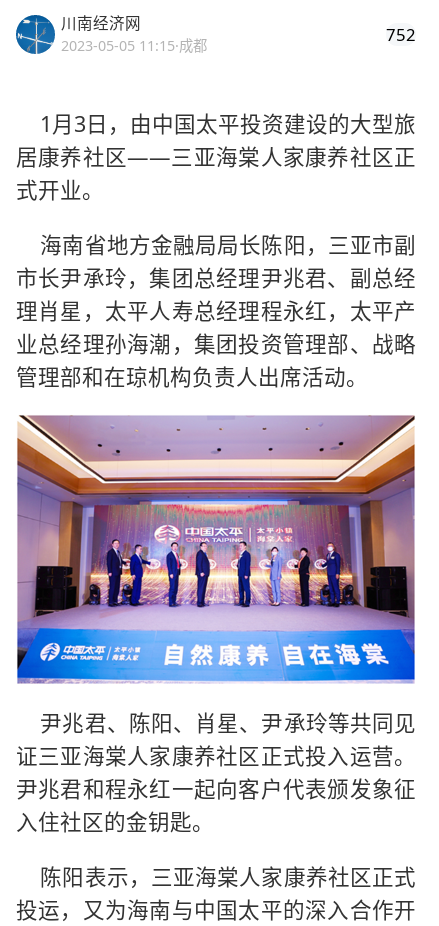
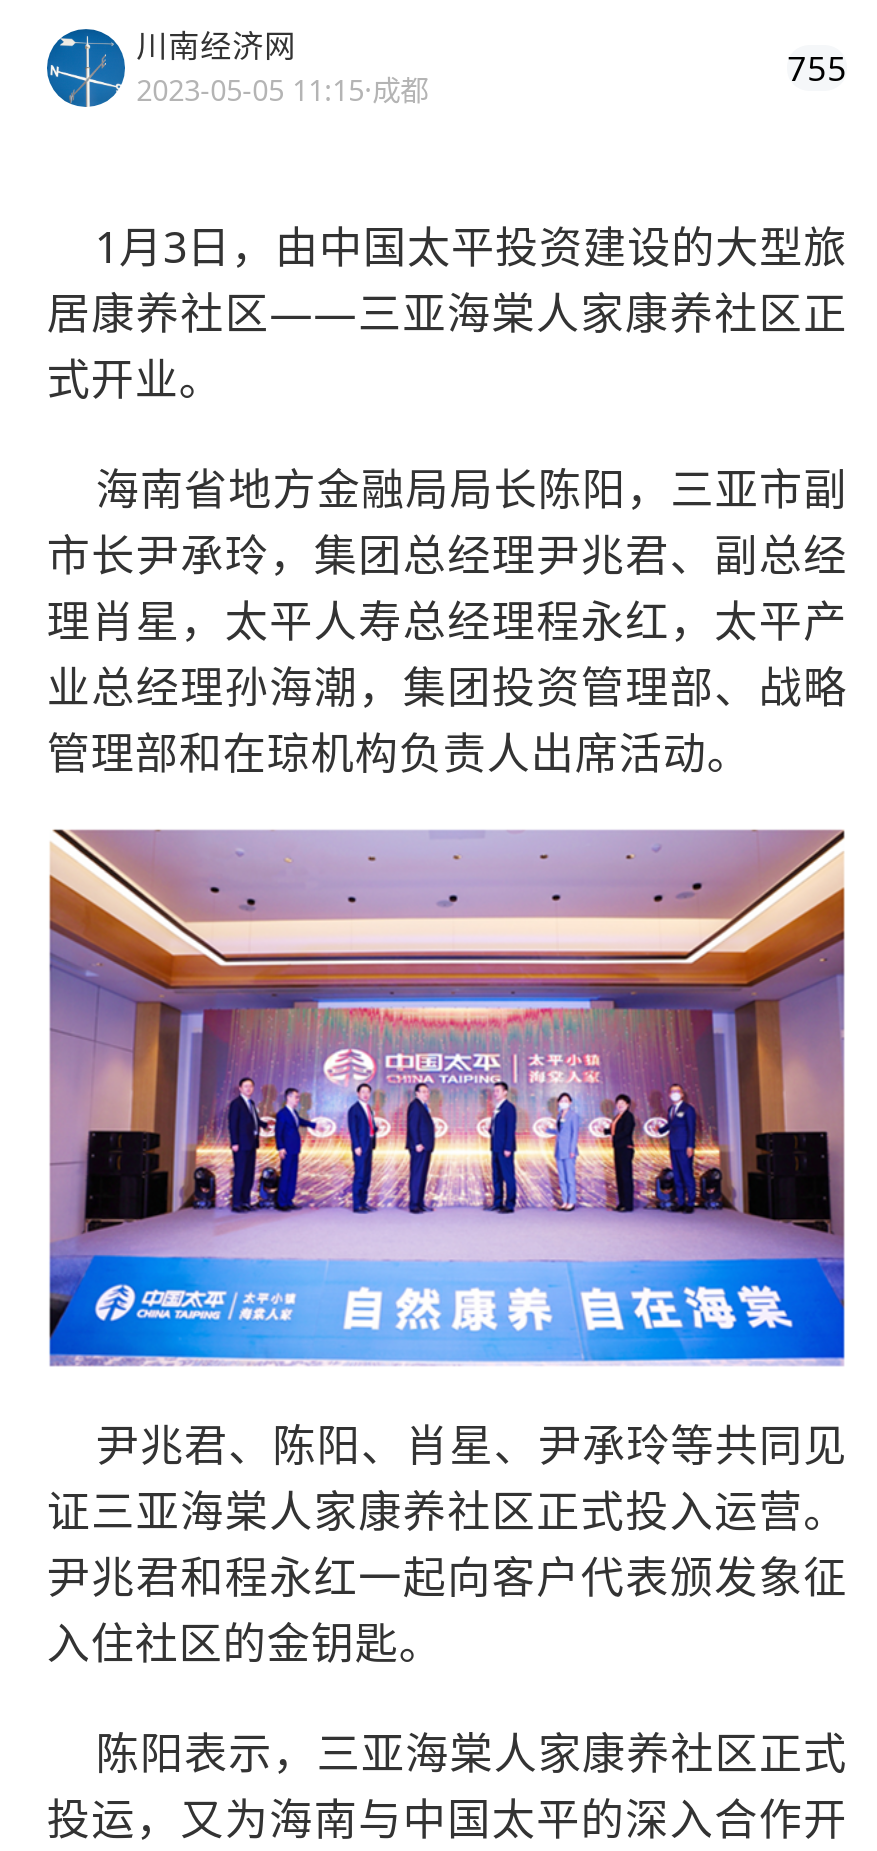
[386,23,416,46] 752 -> [787,44,847,90] 755

